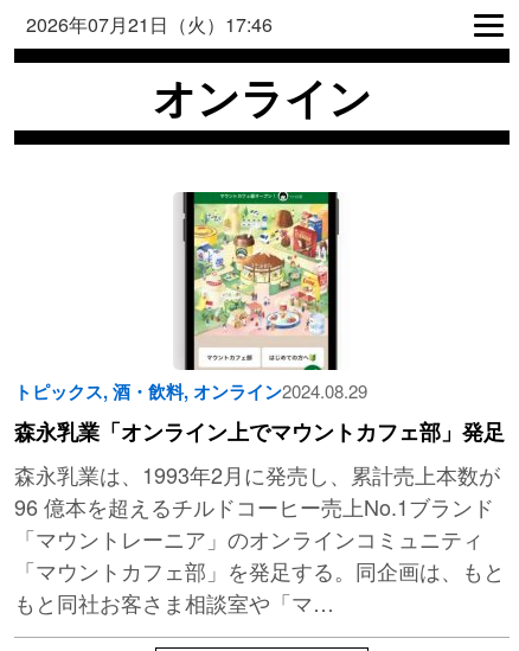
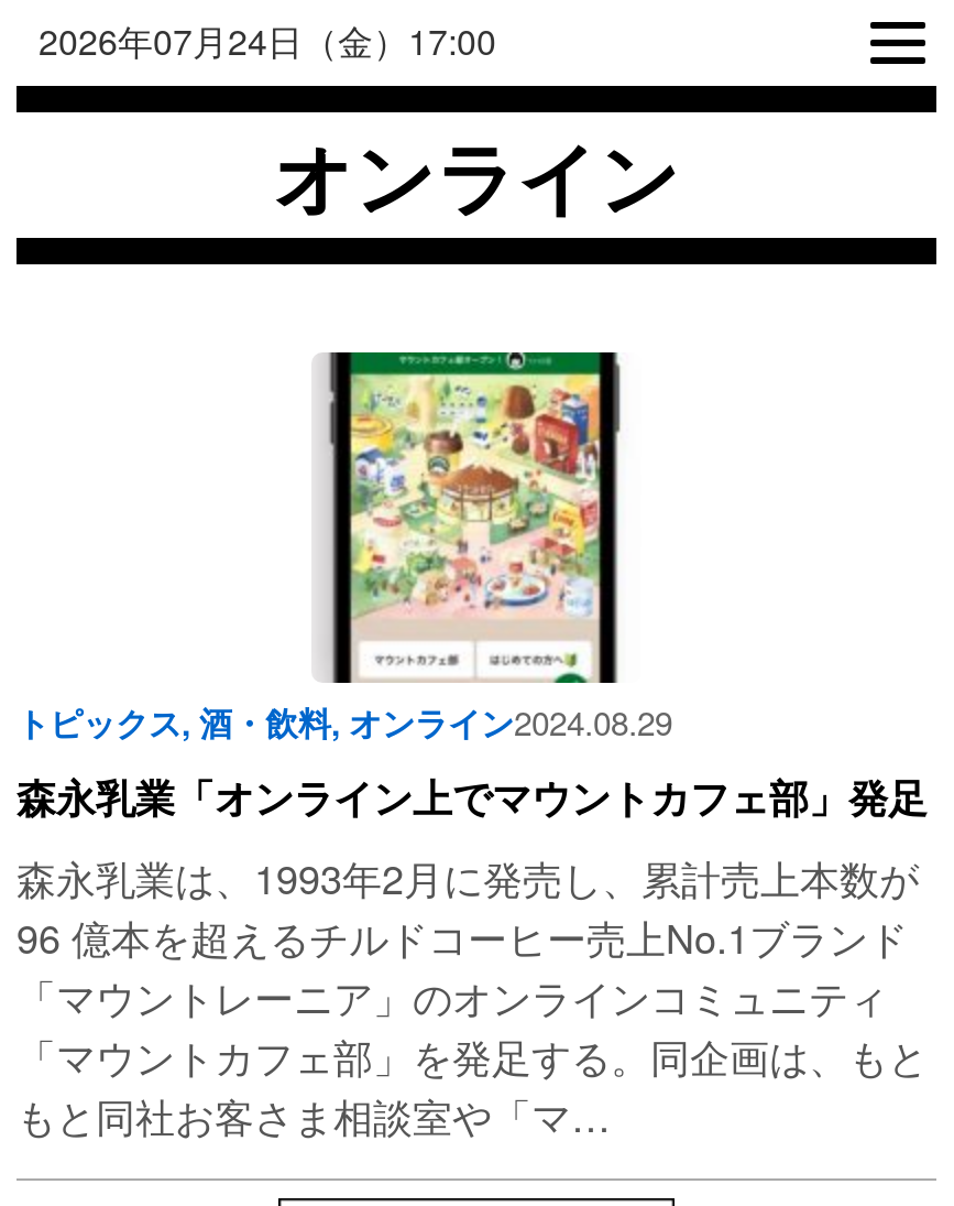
[26,11,273,38] 2026年07月21日（火）17:46 -> [39,16,496,67] 2026年07月24日（金）17:00

